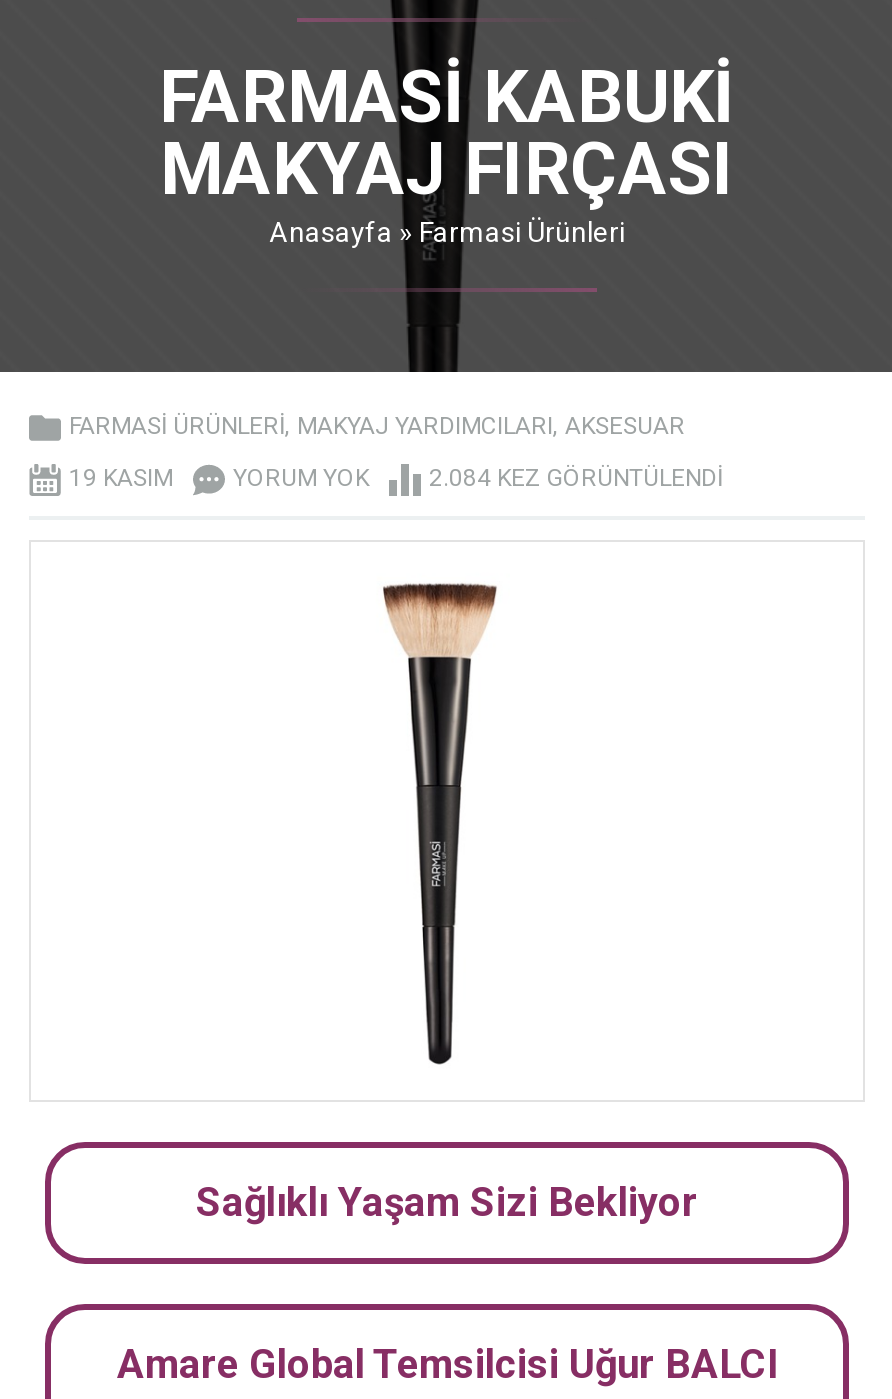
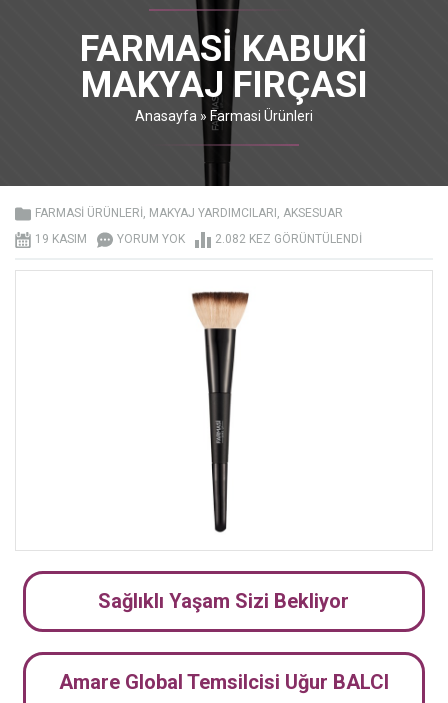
[429,464,723,492] 2.084 KEZ GÖRÜNTÜLENDI -> [215,232,362,246] 2.082 KEZ GÖRÜNTÜLENDI

